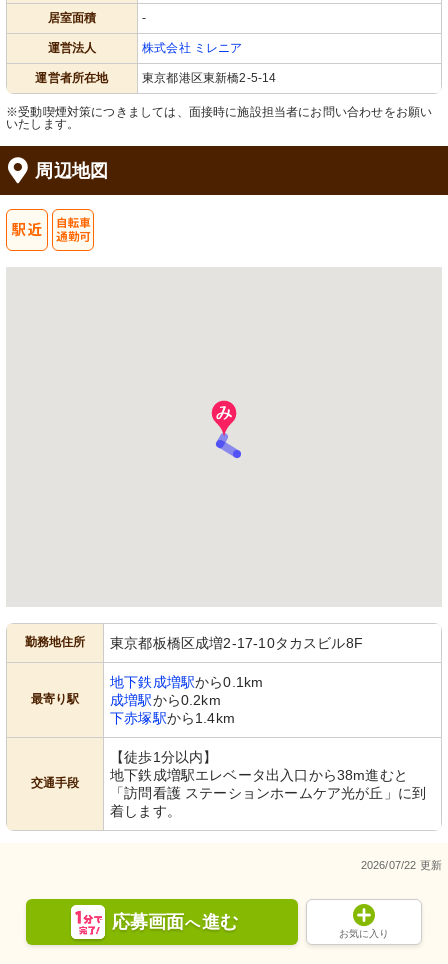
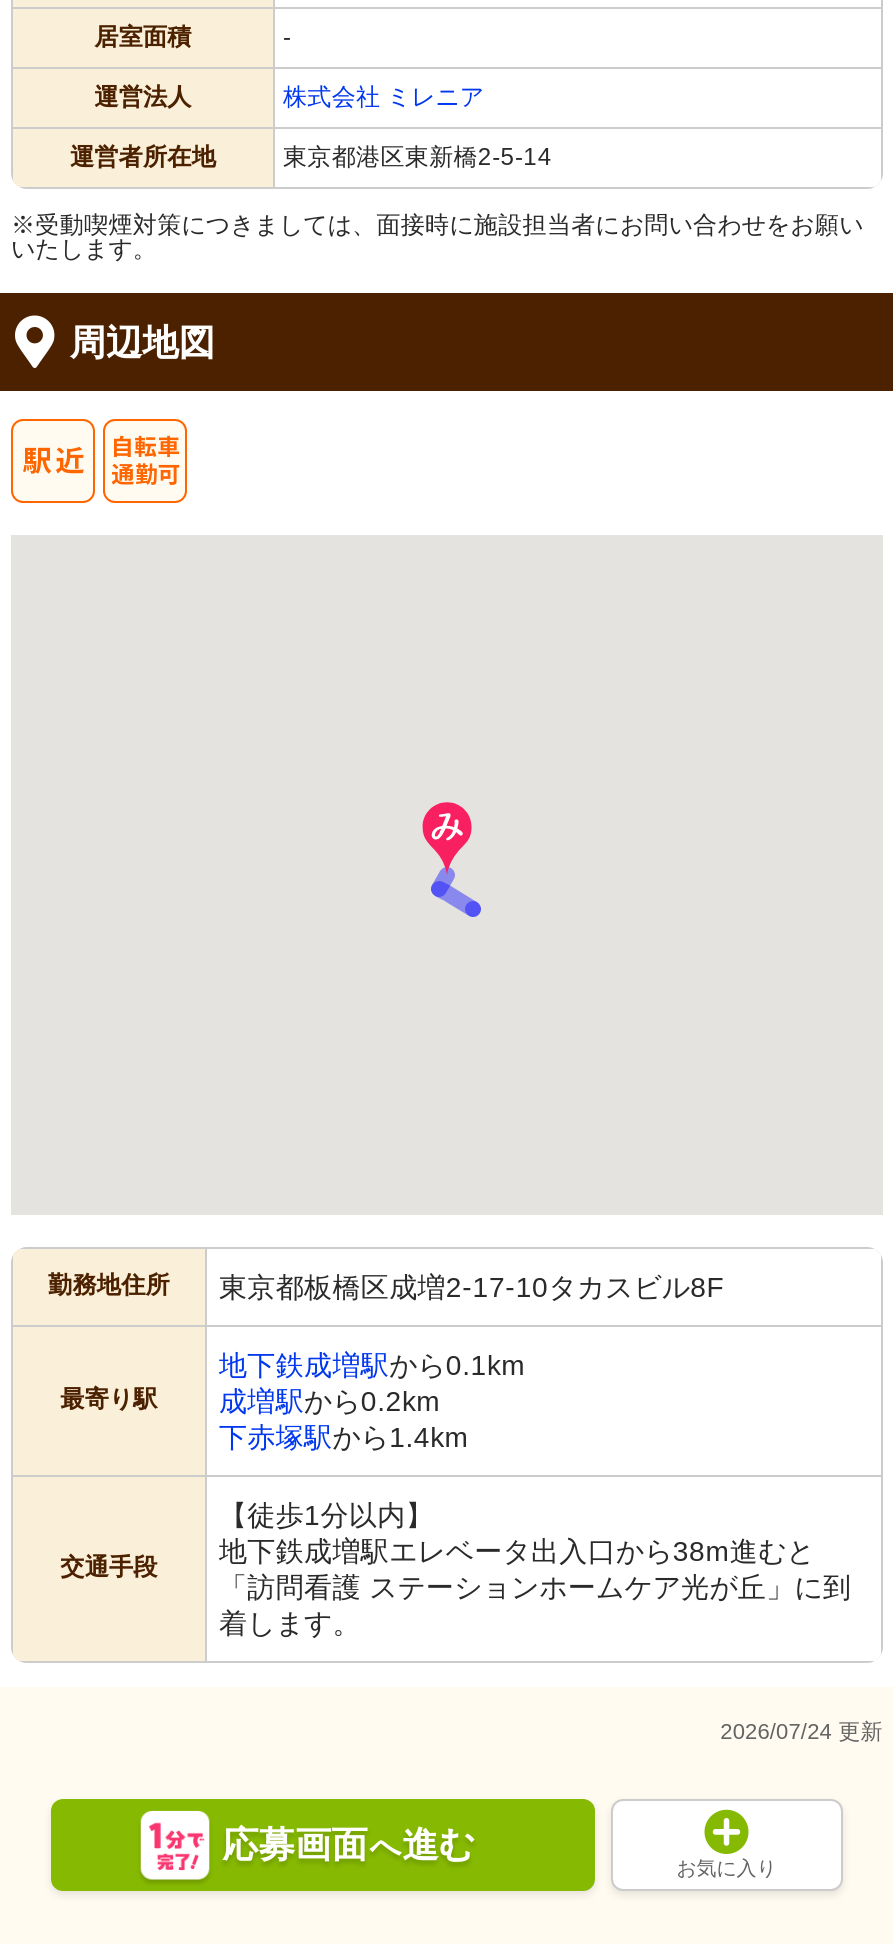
[361,859,442,871] 2026/07/22 更新 -> [720,1719,883,1743] 2026/07/24 更新

